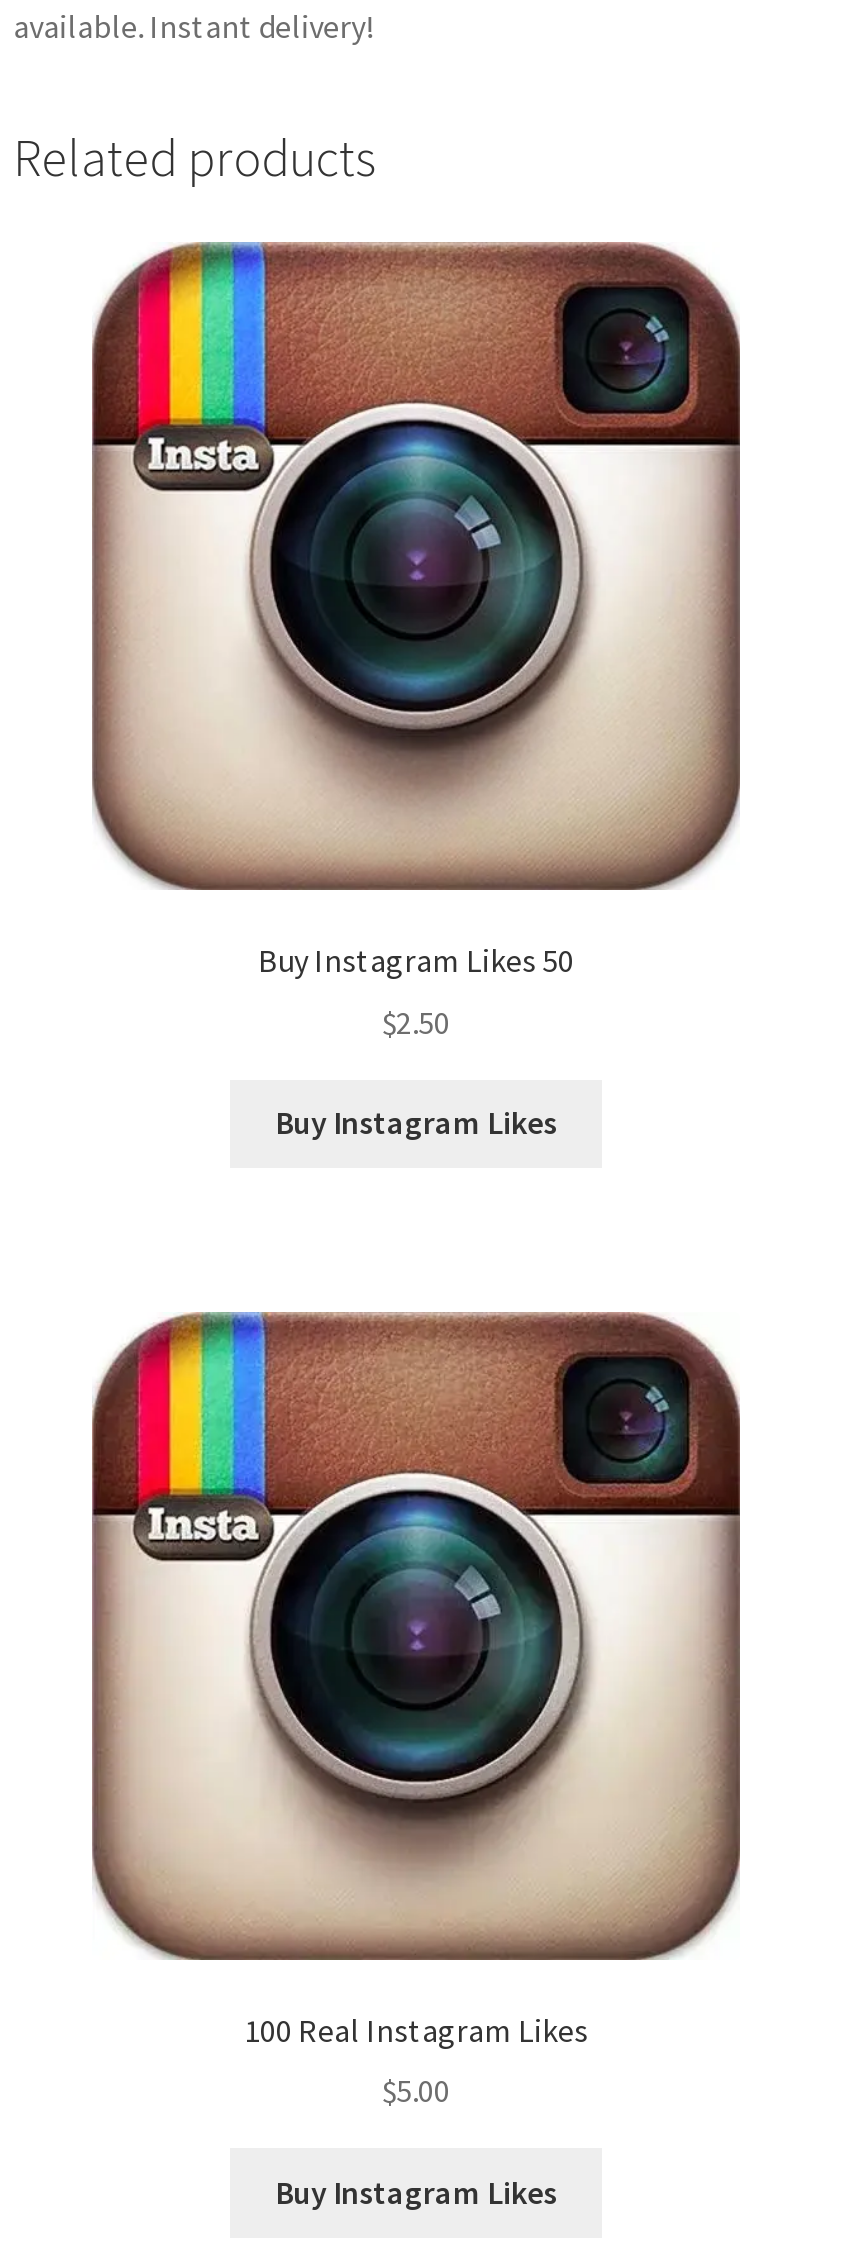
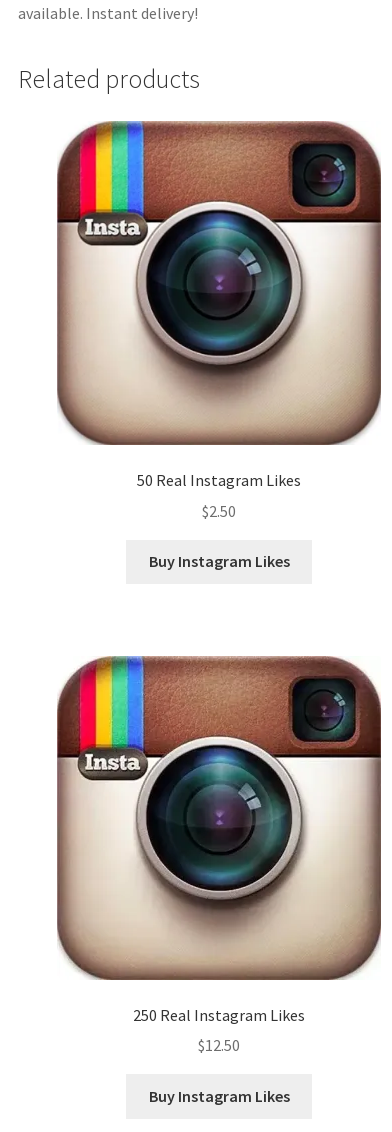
[258,940,574,980] Buy Instagram Likes 50 -> [137,470,301,490] 50 Real Instagram Likes
[244,2010,588,2050] 100 Real Instagram Likes -> [133,1005,305,1025] 250 Real Instagram Likes
[382,2071,450,2111] $5.00 -> [198,1035,240,1055] $12.50

